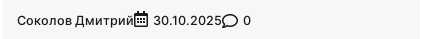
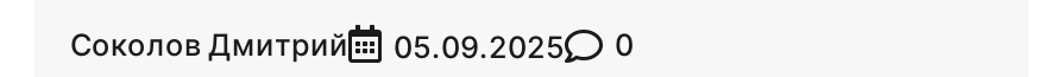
[17,13,251,28] Соколов Дмитрий 30.10.2025 0 -> [70,28,634,64] Соколов Дмитрий 05.09.2025 0

